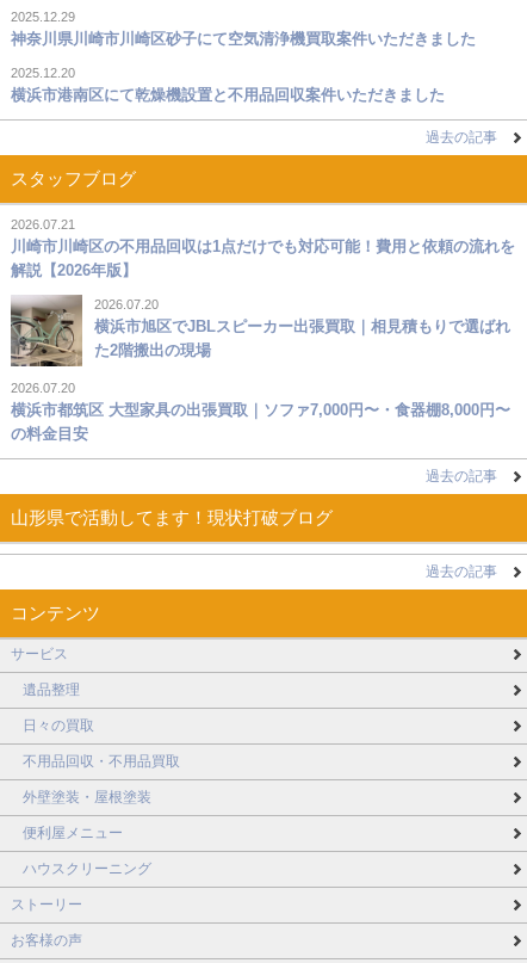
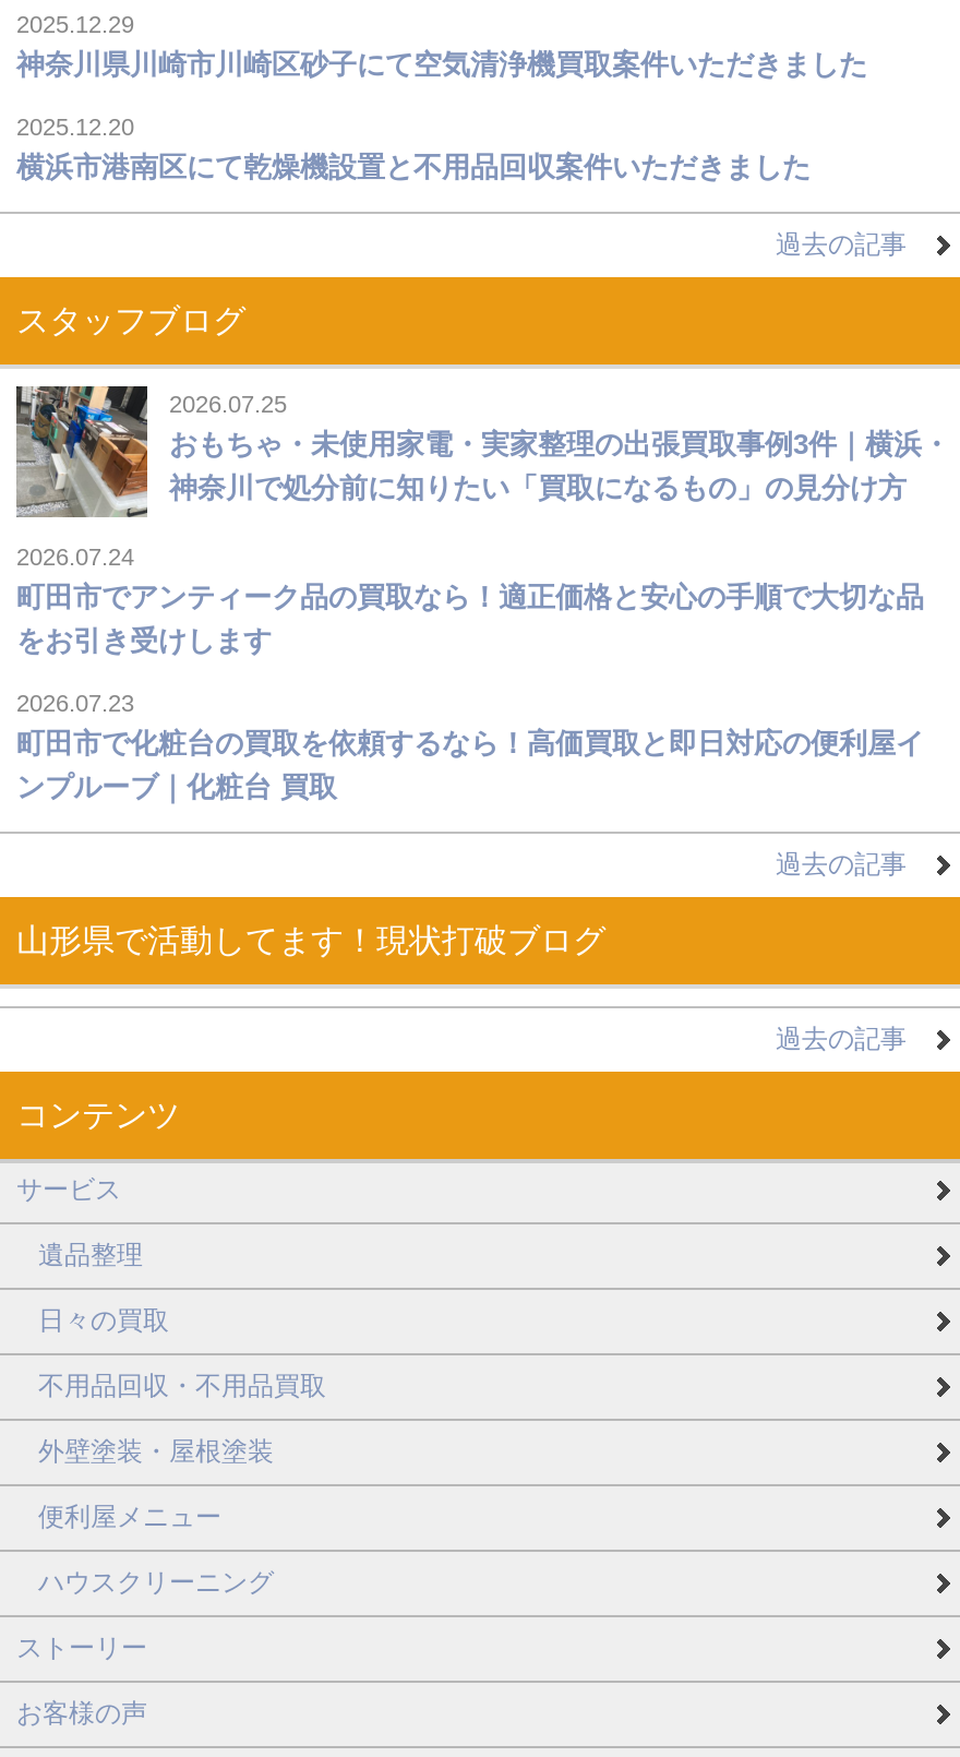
[11,217,515,279] 2026.07.21 | 川崎市川崎区の不用品回収は1点だけでも対応可能！費用と依頼の流れを | 解説【2026年版】 -> [169,391,950,504] 2026.07.25 | おもちゃ・未使用家電・実家整理の出張買取事例3件｜横浜・ | 神奈川で処分前に知りたい「買取になるもの」の見分け方
[94,297,510,359] 2026.07.20 | 横浜市旭区でJBLスピーカー出張買取｜相見積もりで選ばれ | た2階搬出の現場 -> [16,544,924,657] 2026.07.24 | 町田市でアンティーク品の買取なら！適正価格と安心の手順で大切な品 | をお引き受けします
[11,381,510,443] 2026.07.20 | 横浜市都筑区 大型家具の出張買取｜ソファ7,000円〜・食器棚8,000円〜 | の料金目安 -> [16,690,924,803] 2026.07.23 | 町田市で化粧台の買取を依頼するなら！高価買取と即日対応の便利屋イ | ンプルーブ｜化粧台 買取

